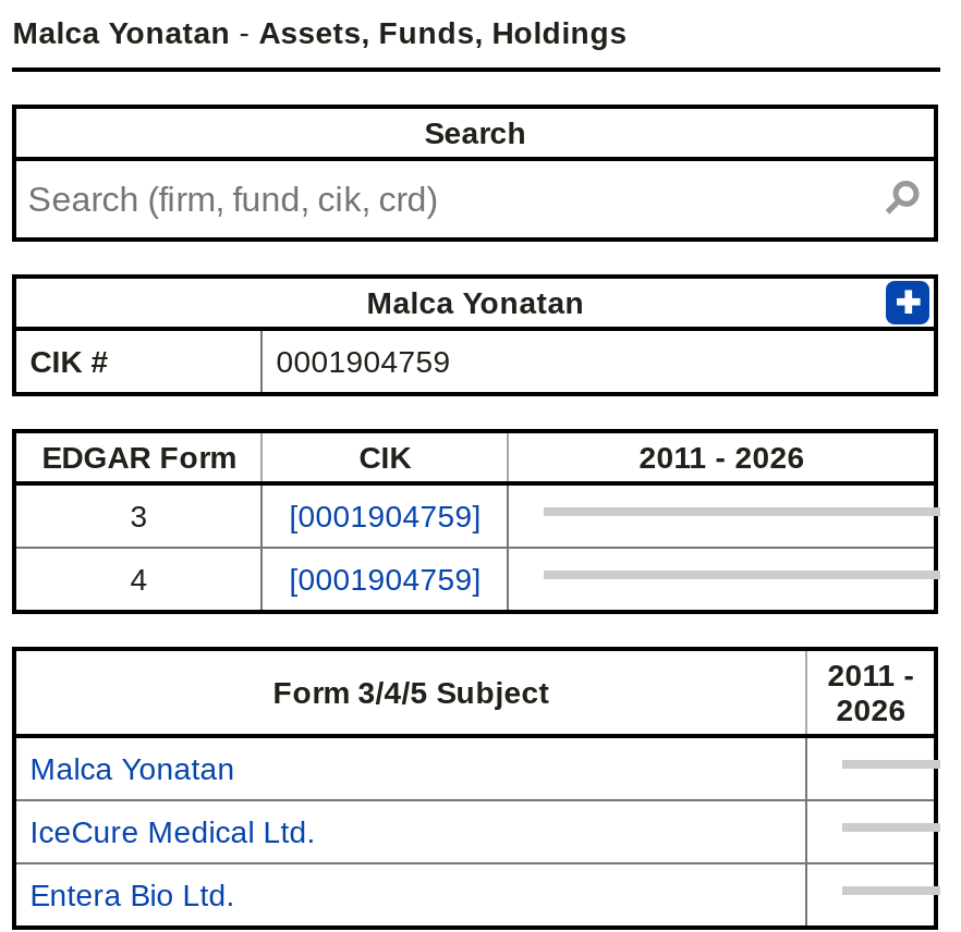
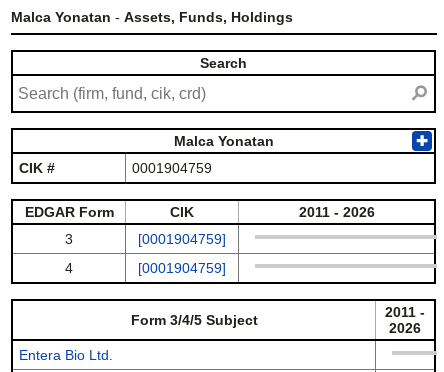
[30,751,315,849] Malca Yonatan | IceCure Medical Ltd. -> none

